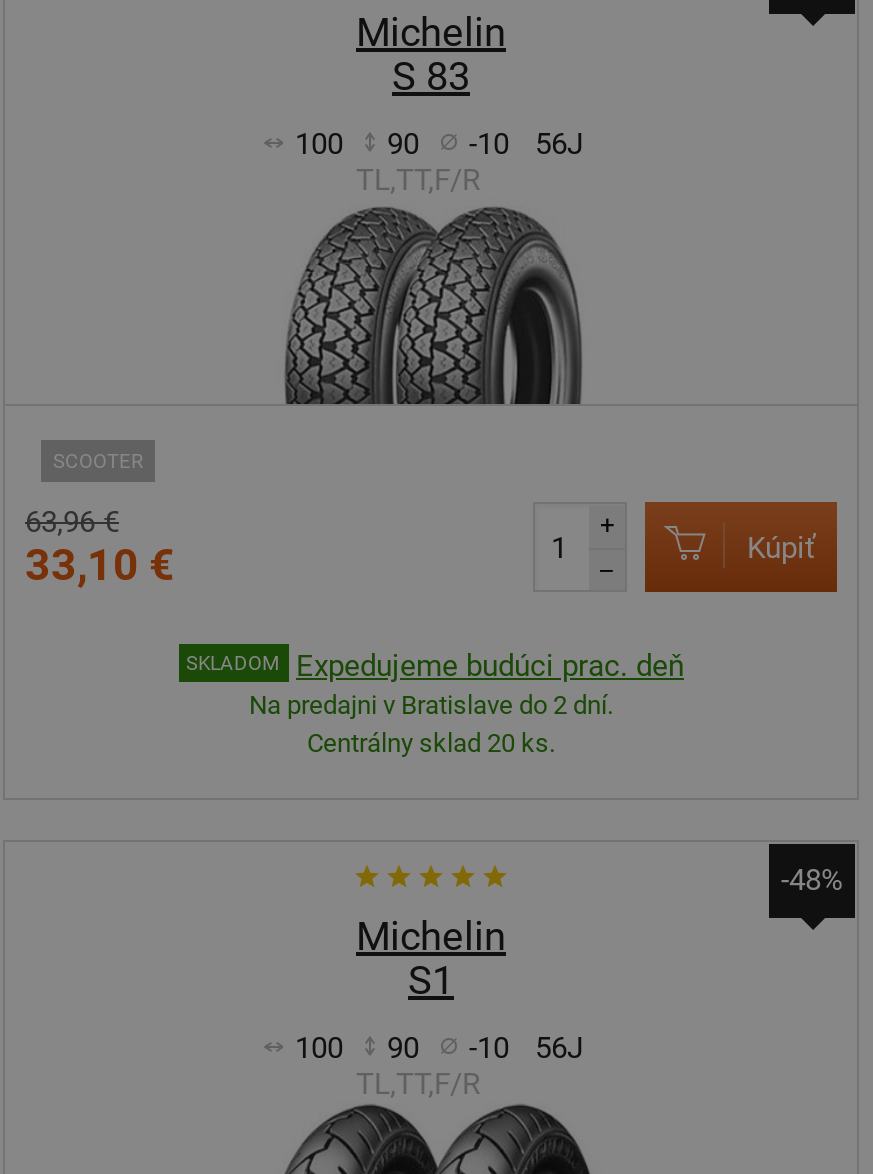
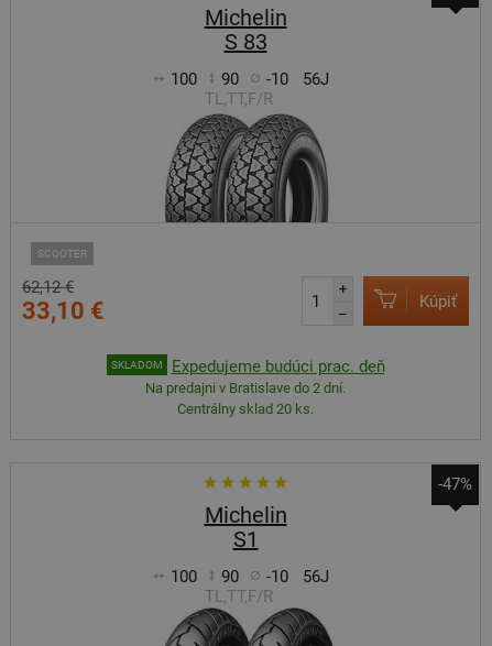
[25,504,119,540] 63,96 € -> [22,277,74,297] 62,12 €
[781,862,843,898] -48% -> [438,474,472,494] -47%

